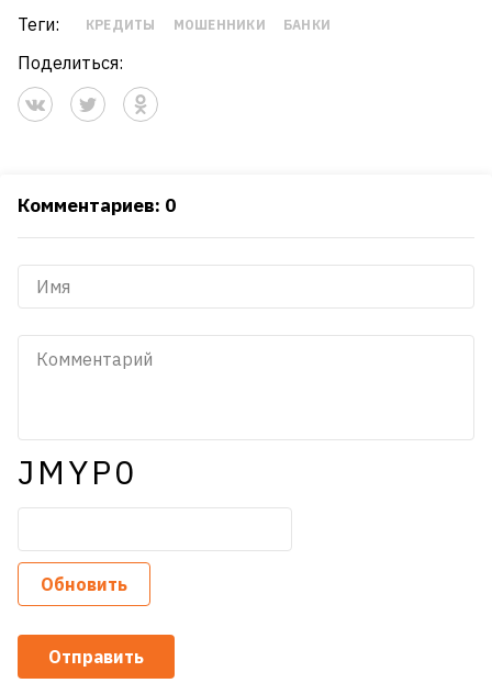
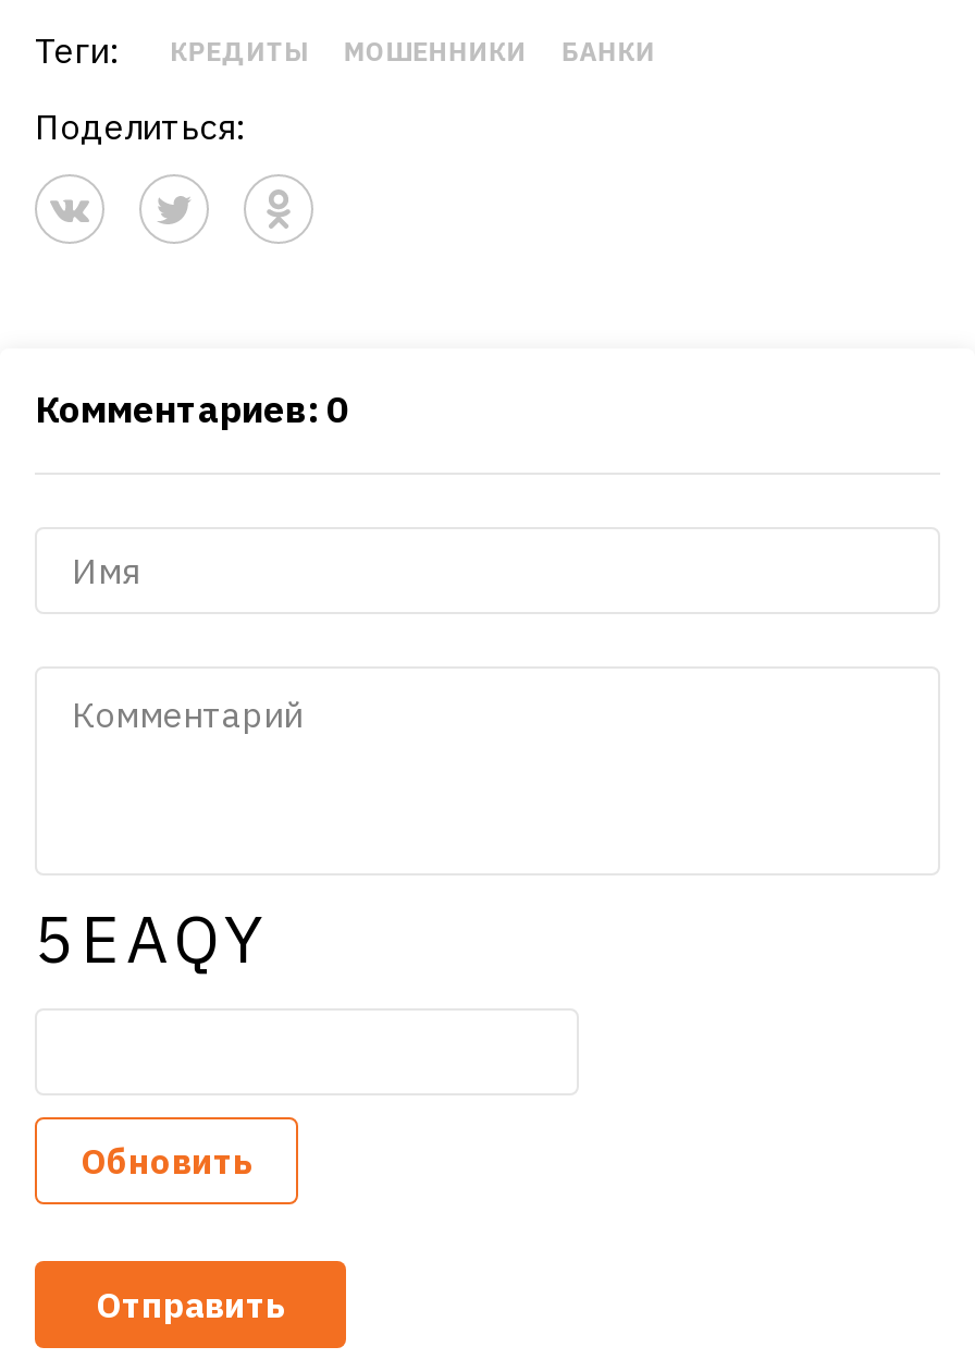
[18,451,137,493] JMYP0 -> [35,896,270,981] 5EAQY

